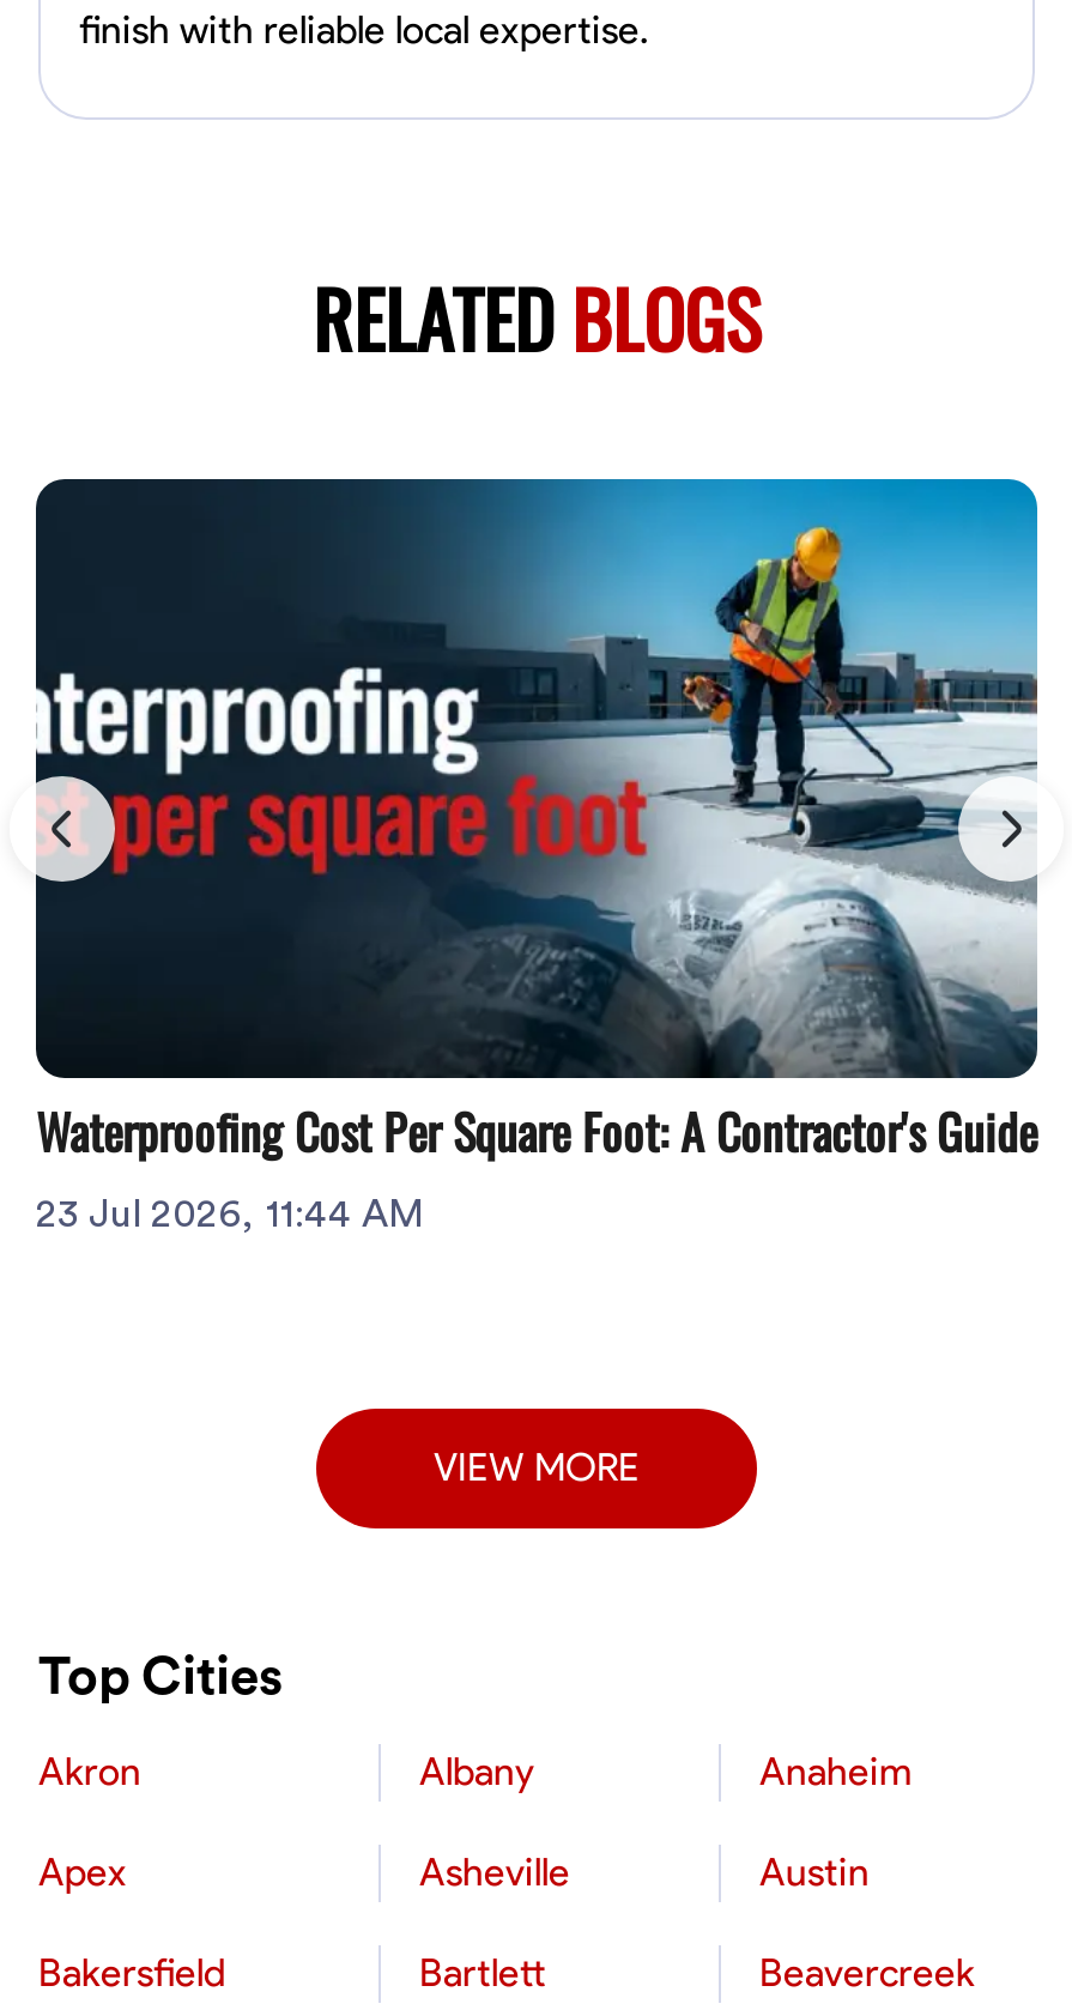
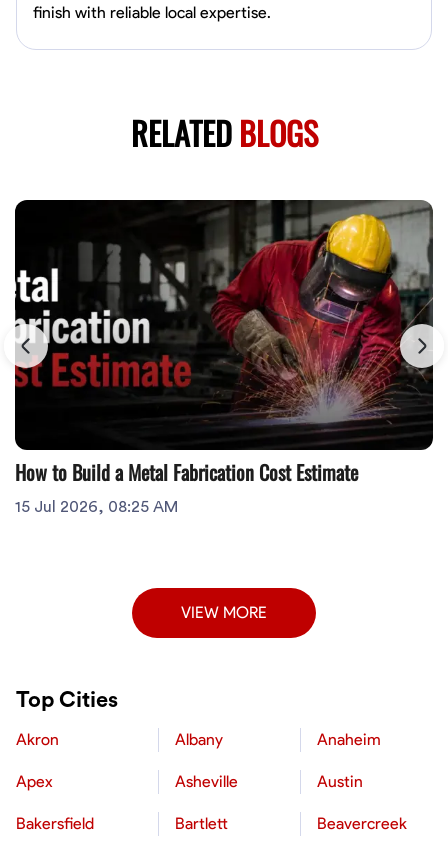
[34,477,1040,1234] [image] | Waterproofing Cost Per Square Foot: A Contractor's Guide | 23 Jul 2026, 11:44 AM -> [14,199,434,515] [image] | How to Build a Metal Fabrication Cost Estimate | 15 Jul 2026, 08:25 AM

